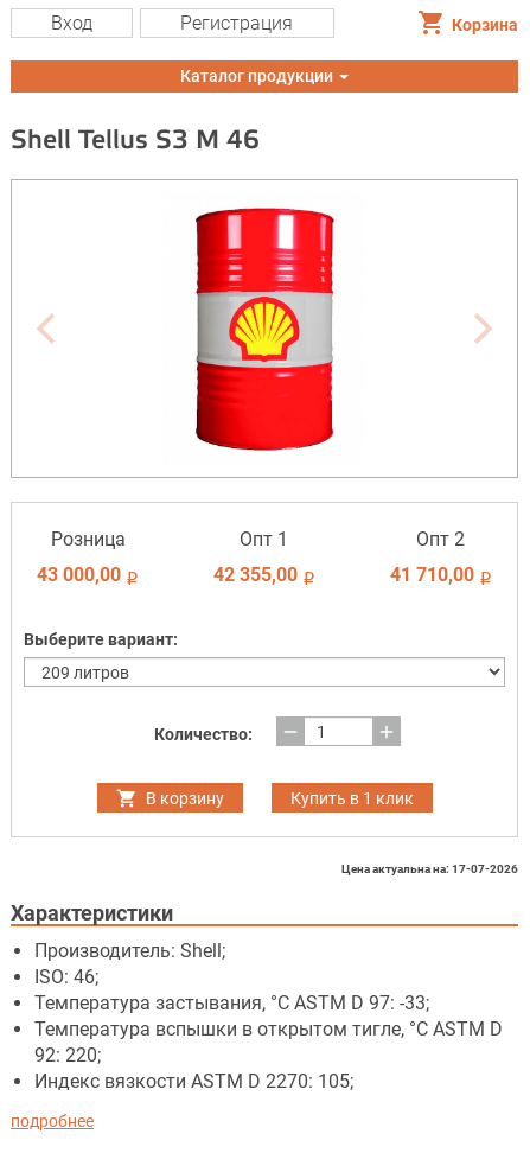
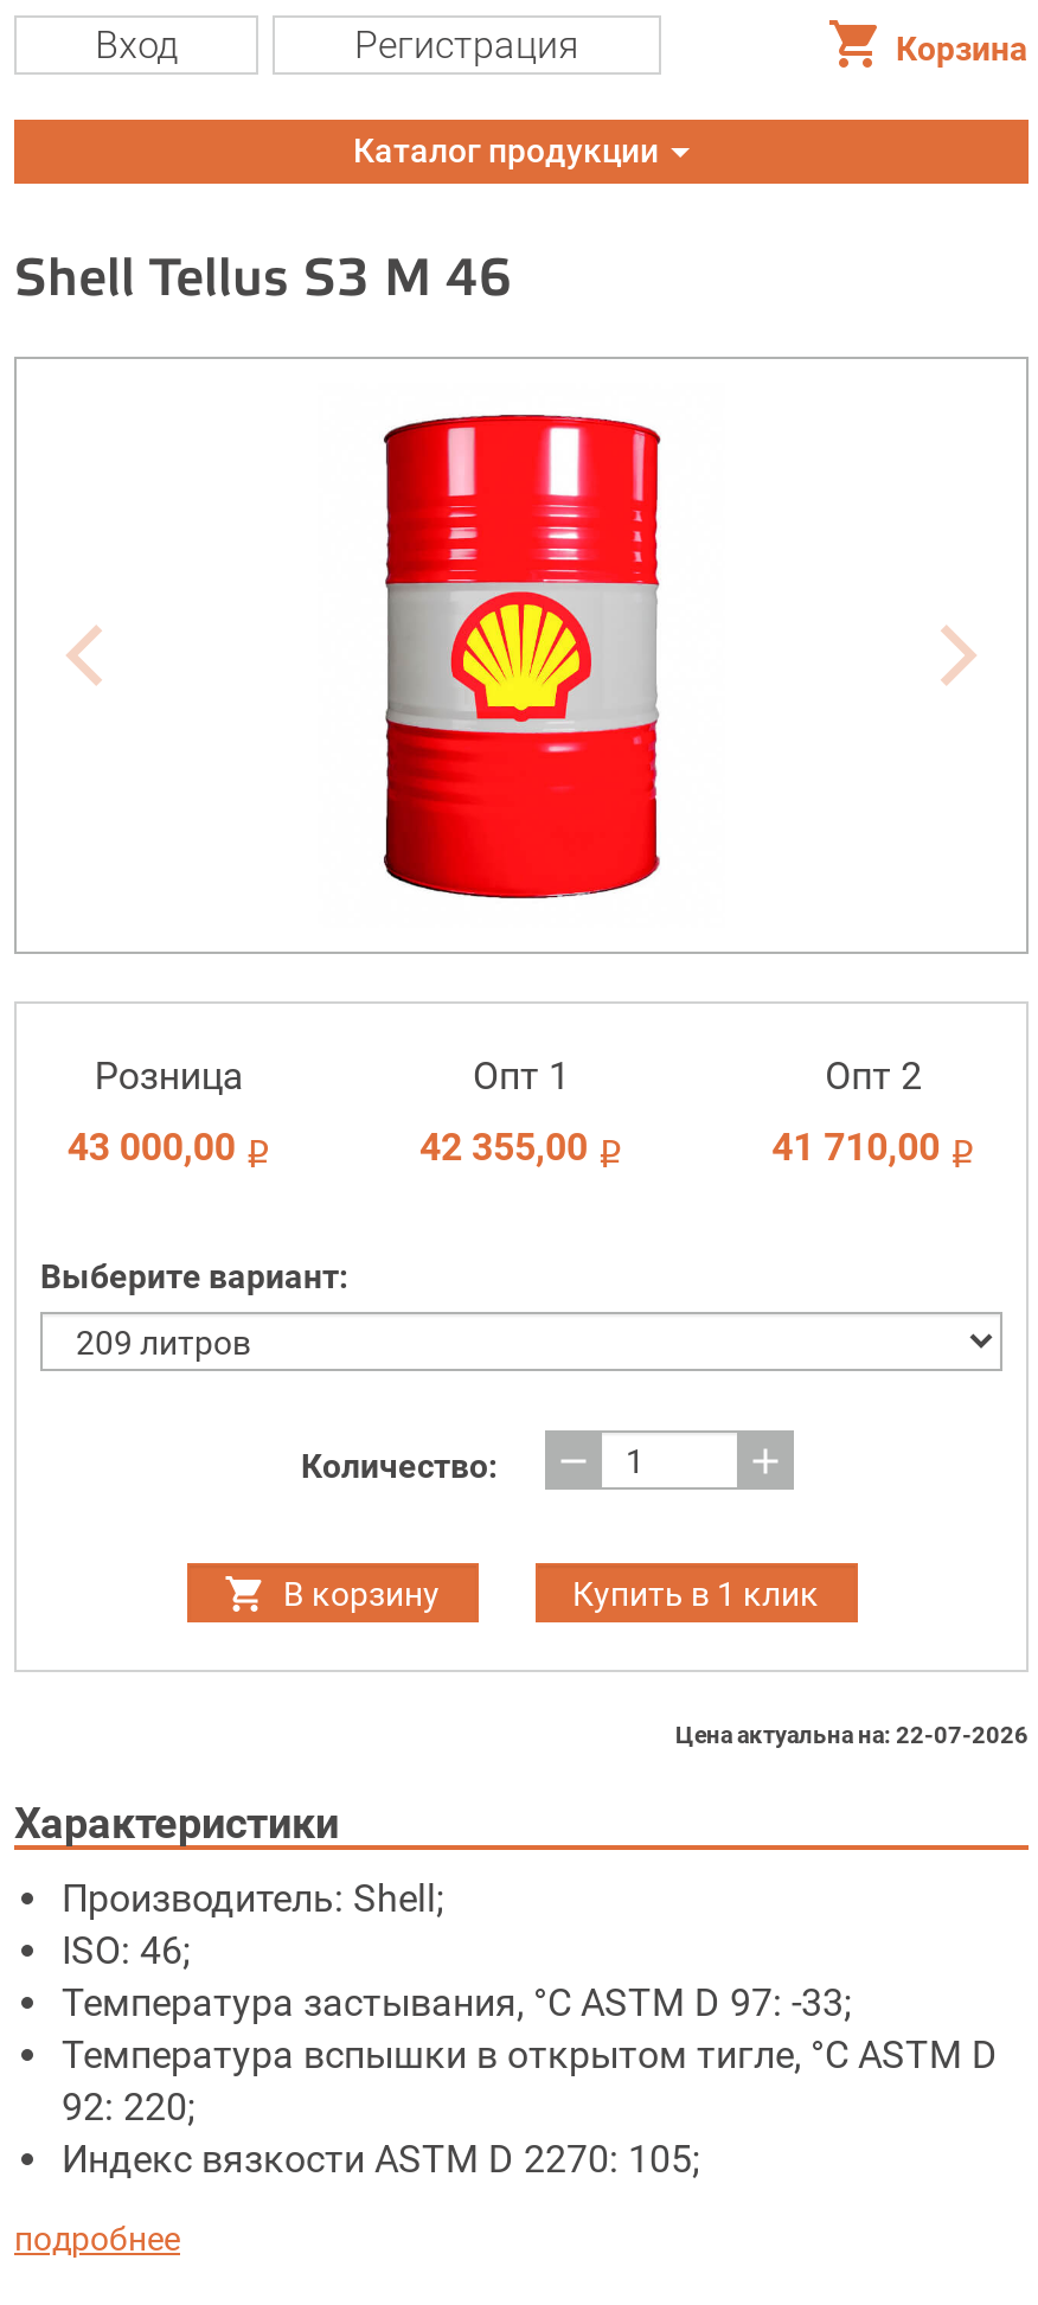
[341,862,518,875] Цена актуальна на: 17-07-2026 -> [675,1722,1029,1748] Цена актуальна на: 22-07-2026

